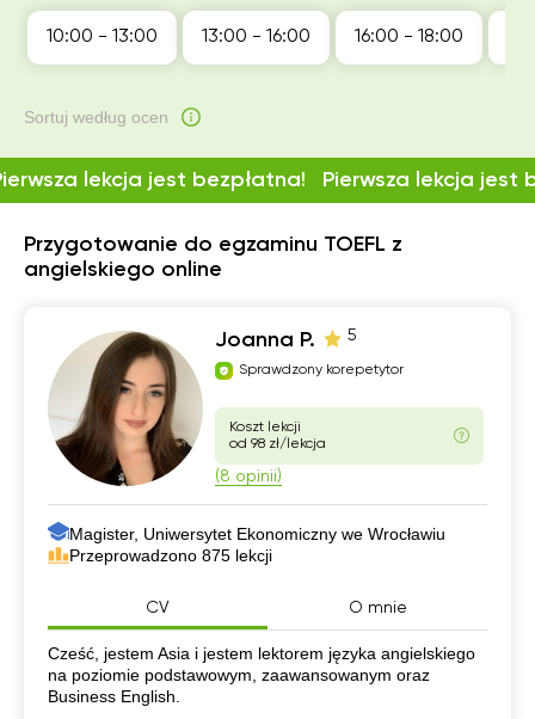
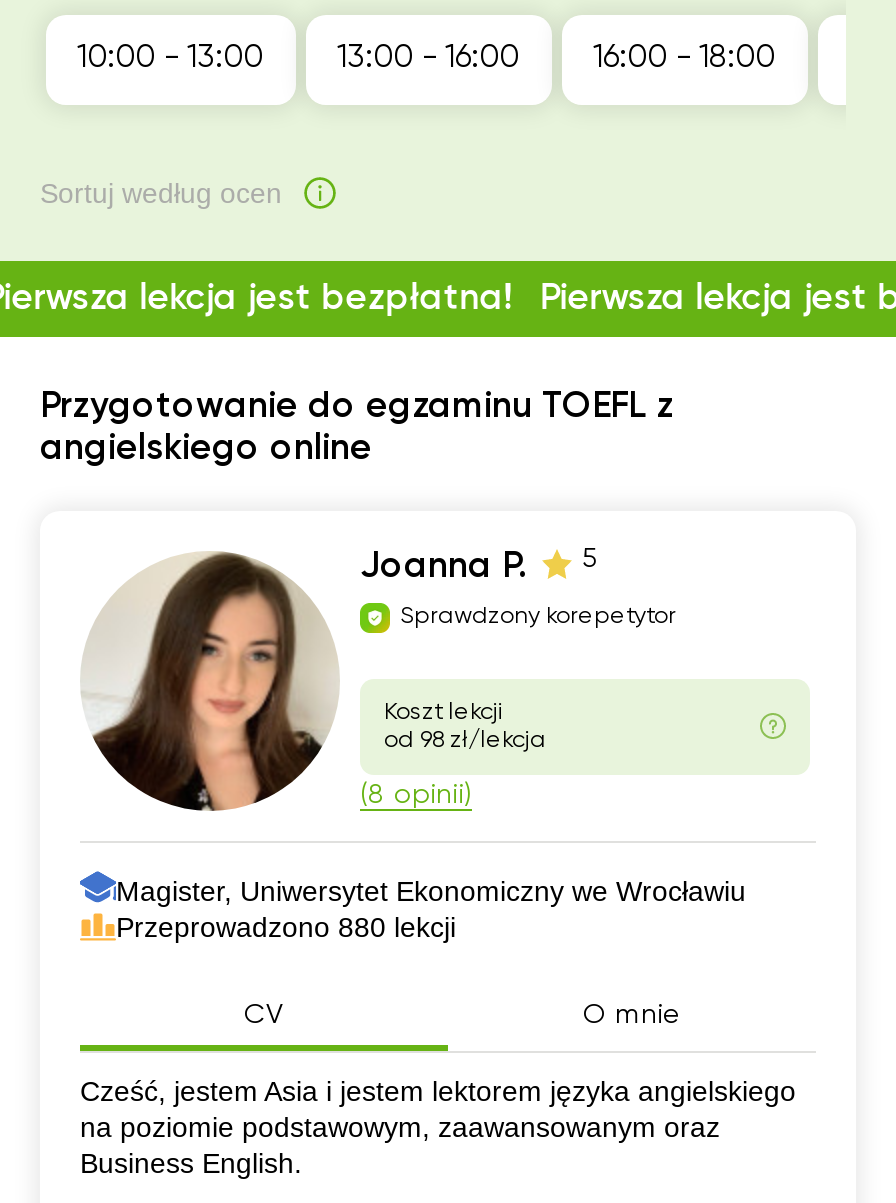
[69,546,272,565] Przeprowadzono 875 lekcji -> [116,911,456,943] Przeprowadzono 880 lekcji

